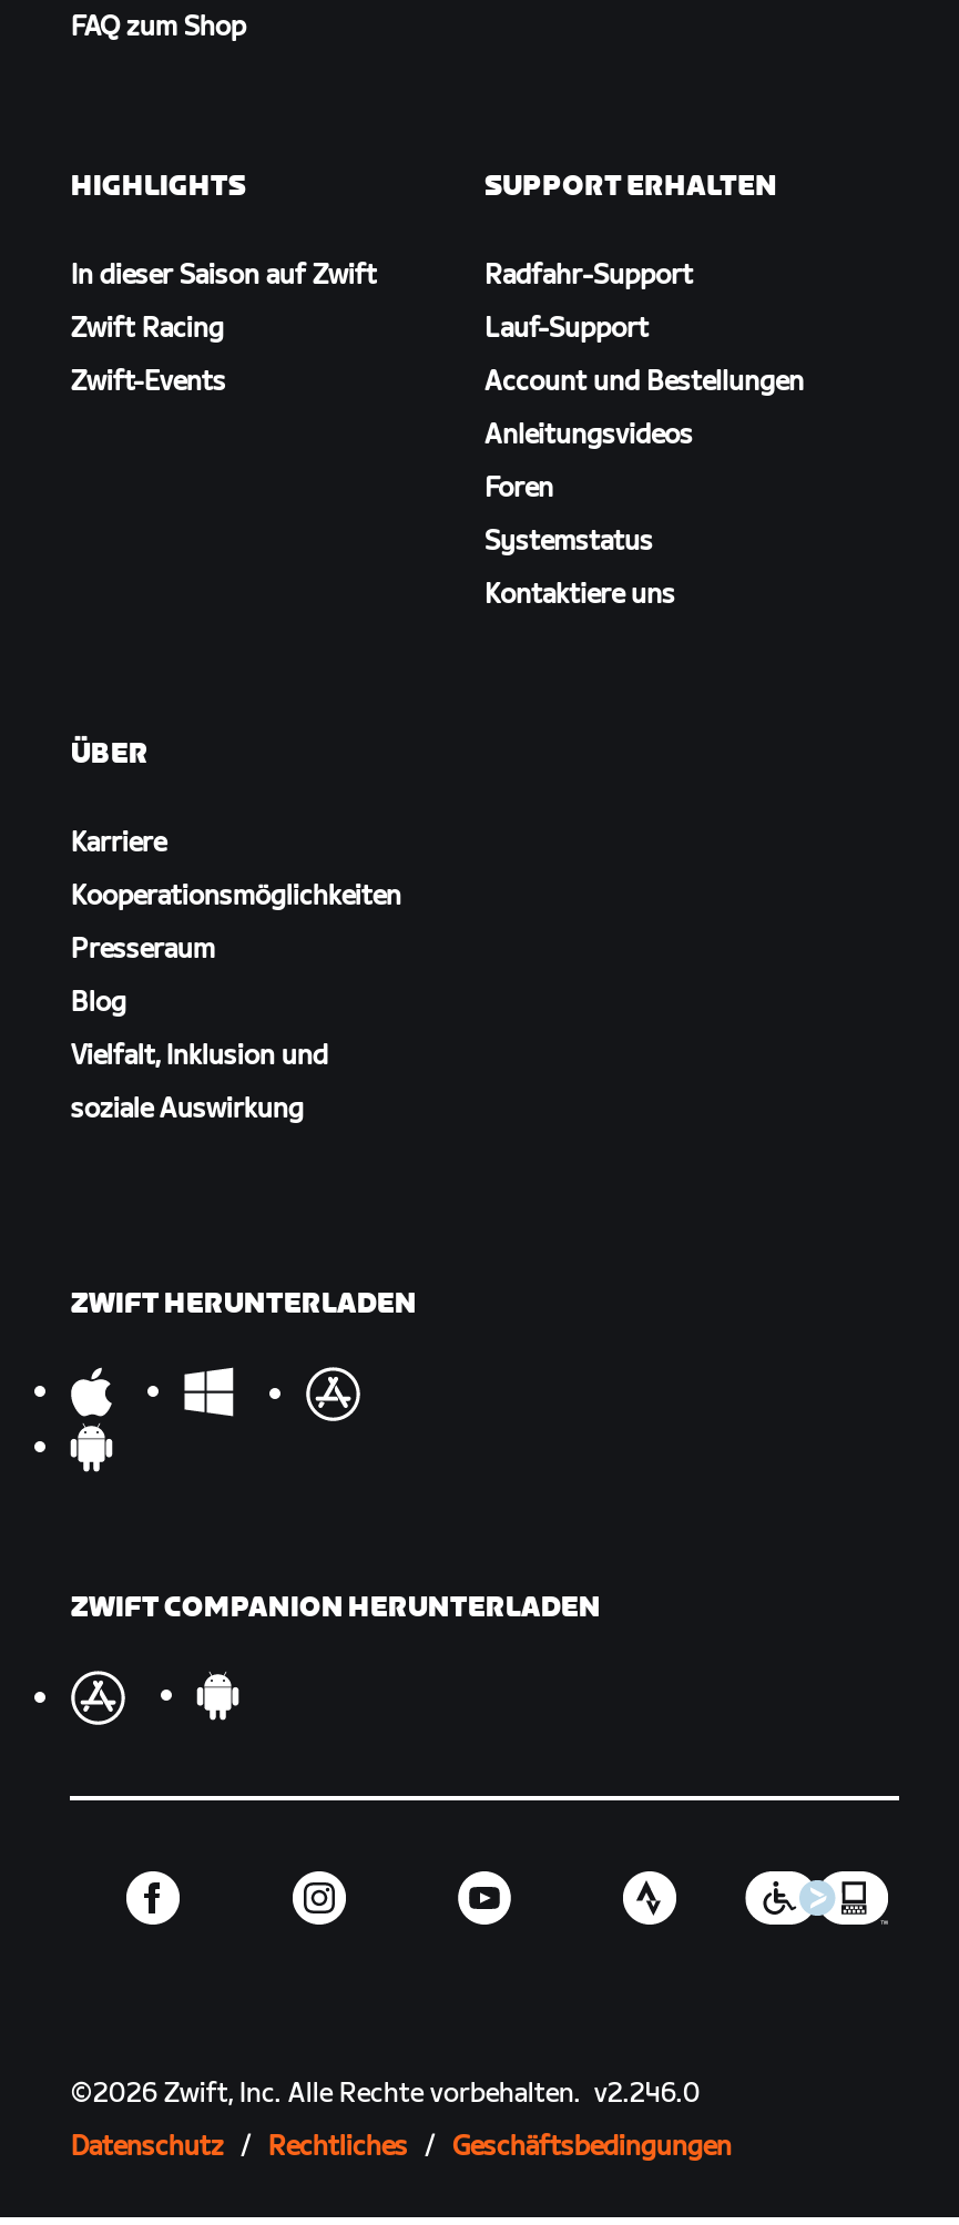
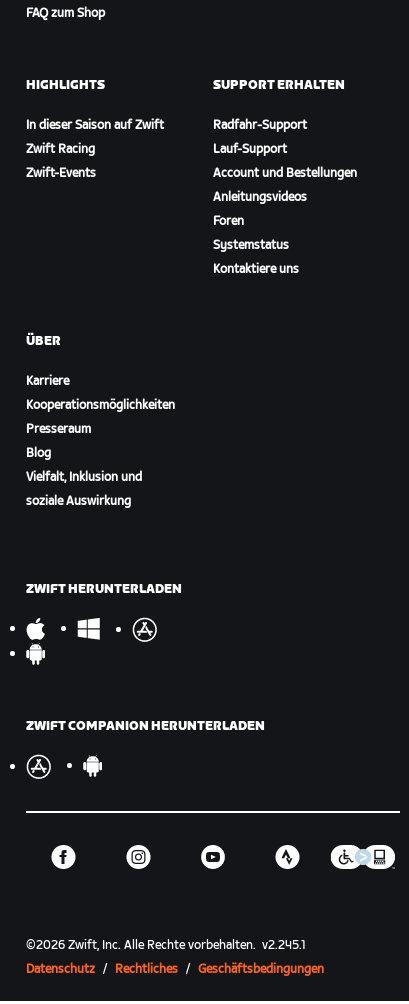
[71,2078,700,2111] ©2026 Zwift, Inc. Alle Rechte vorbehalten. v2.246.0 -> [26,938,306,953] ©2026 Zwift, Inc. Alle Rechte vorbehalten. v2.245.1

